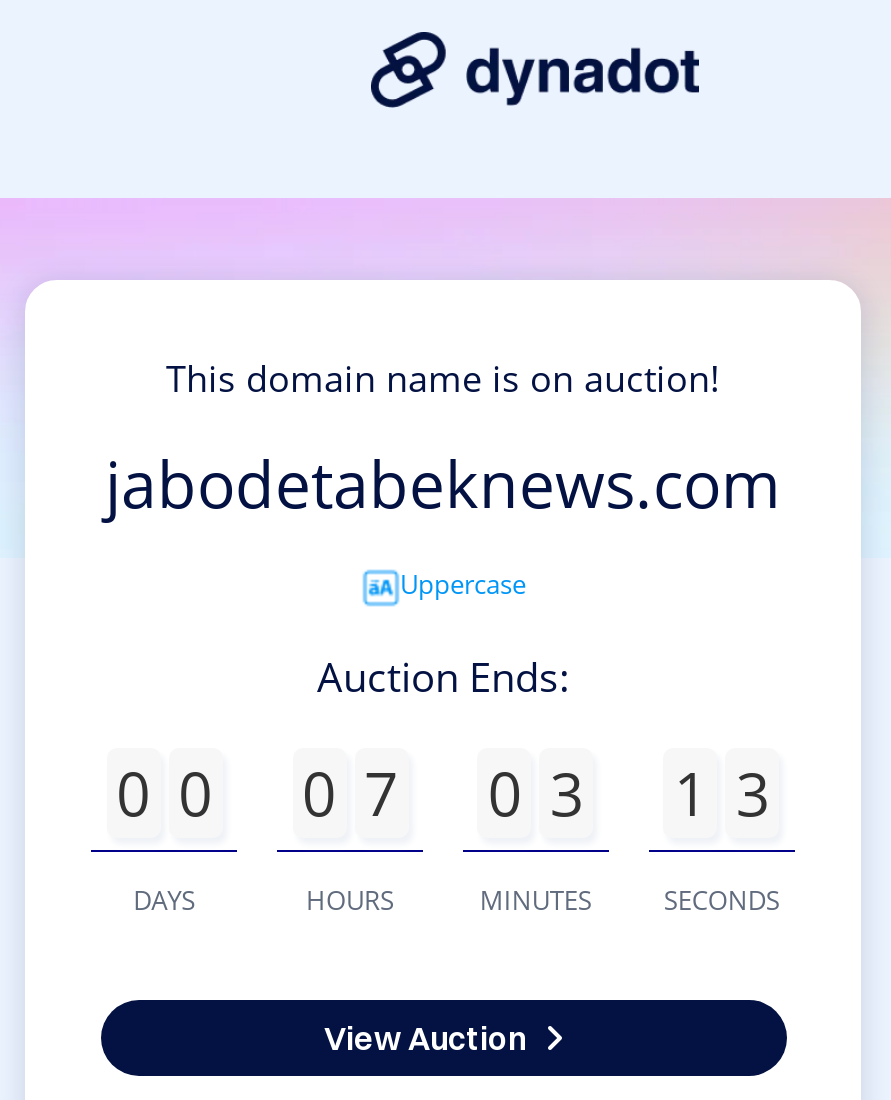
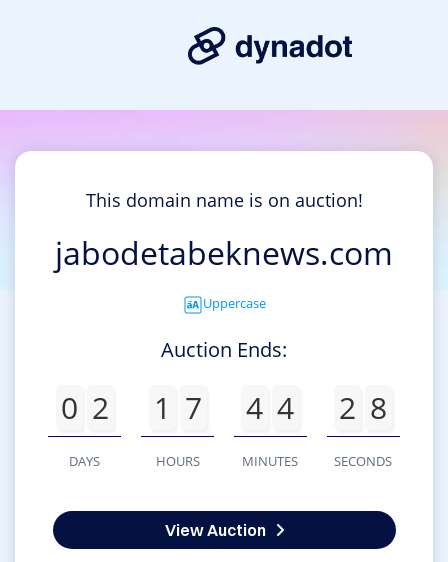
[116,752,212,834] 0 0 -> [61,387,109,428] 0 2
[302,752,398,834] 0 7 -> [153,387,201,428] 1 7
[488,752,584,834] 0 3 -> [246,387,294,428] 4 4
[674,752,770,834] 1 3 -> [339,387,387,428] 2 8

